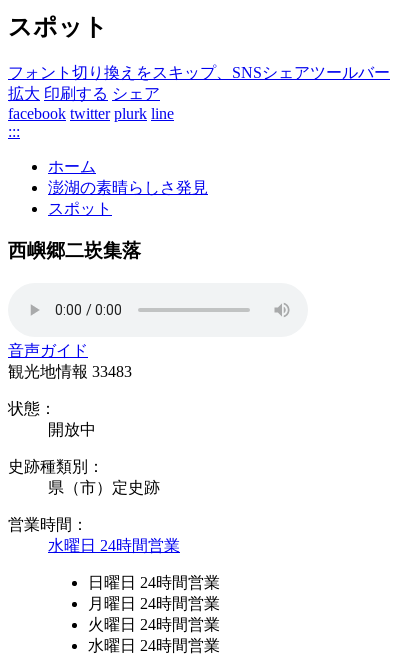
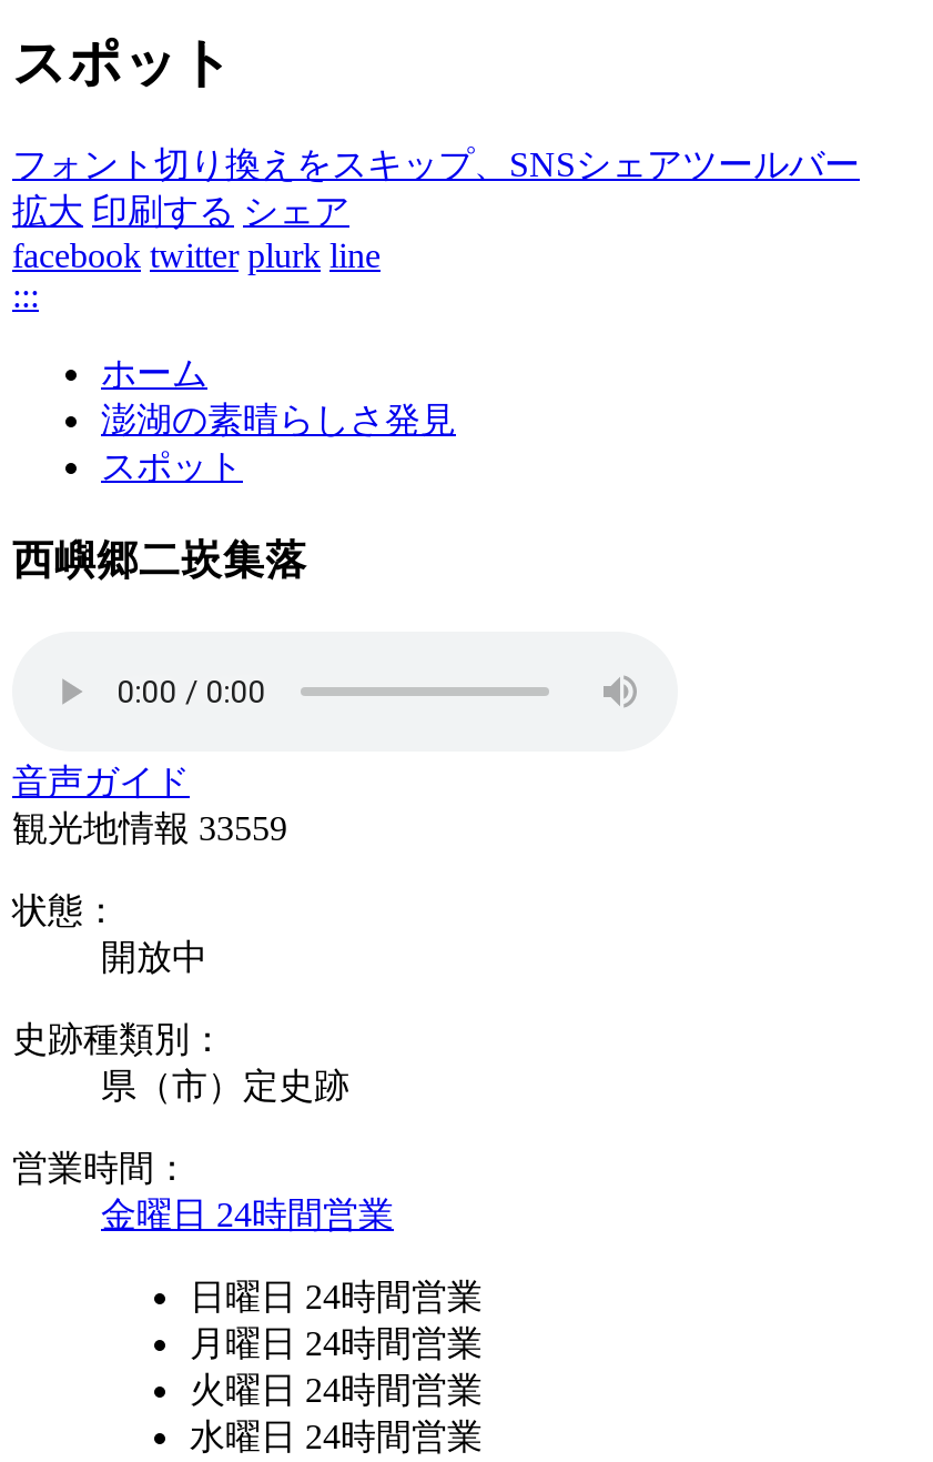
[8,363,132,380] 観光地情報33483 -> [12,809,287,847] 観光地情報33559
[48,537,180,554] 水曜日 24時間営業 -> [101,1196,394,1234] 金曜日 24時間営業

